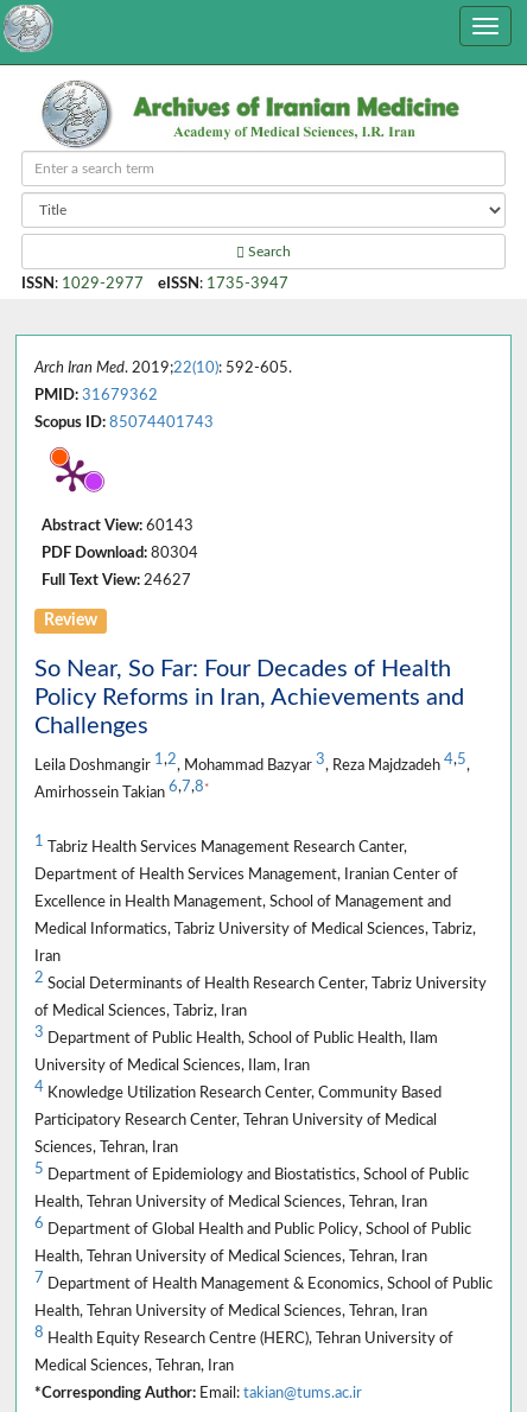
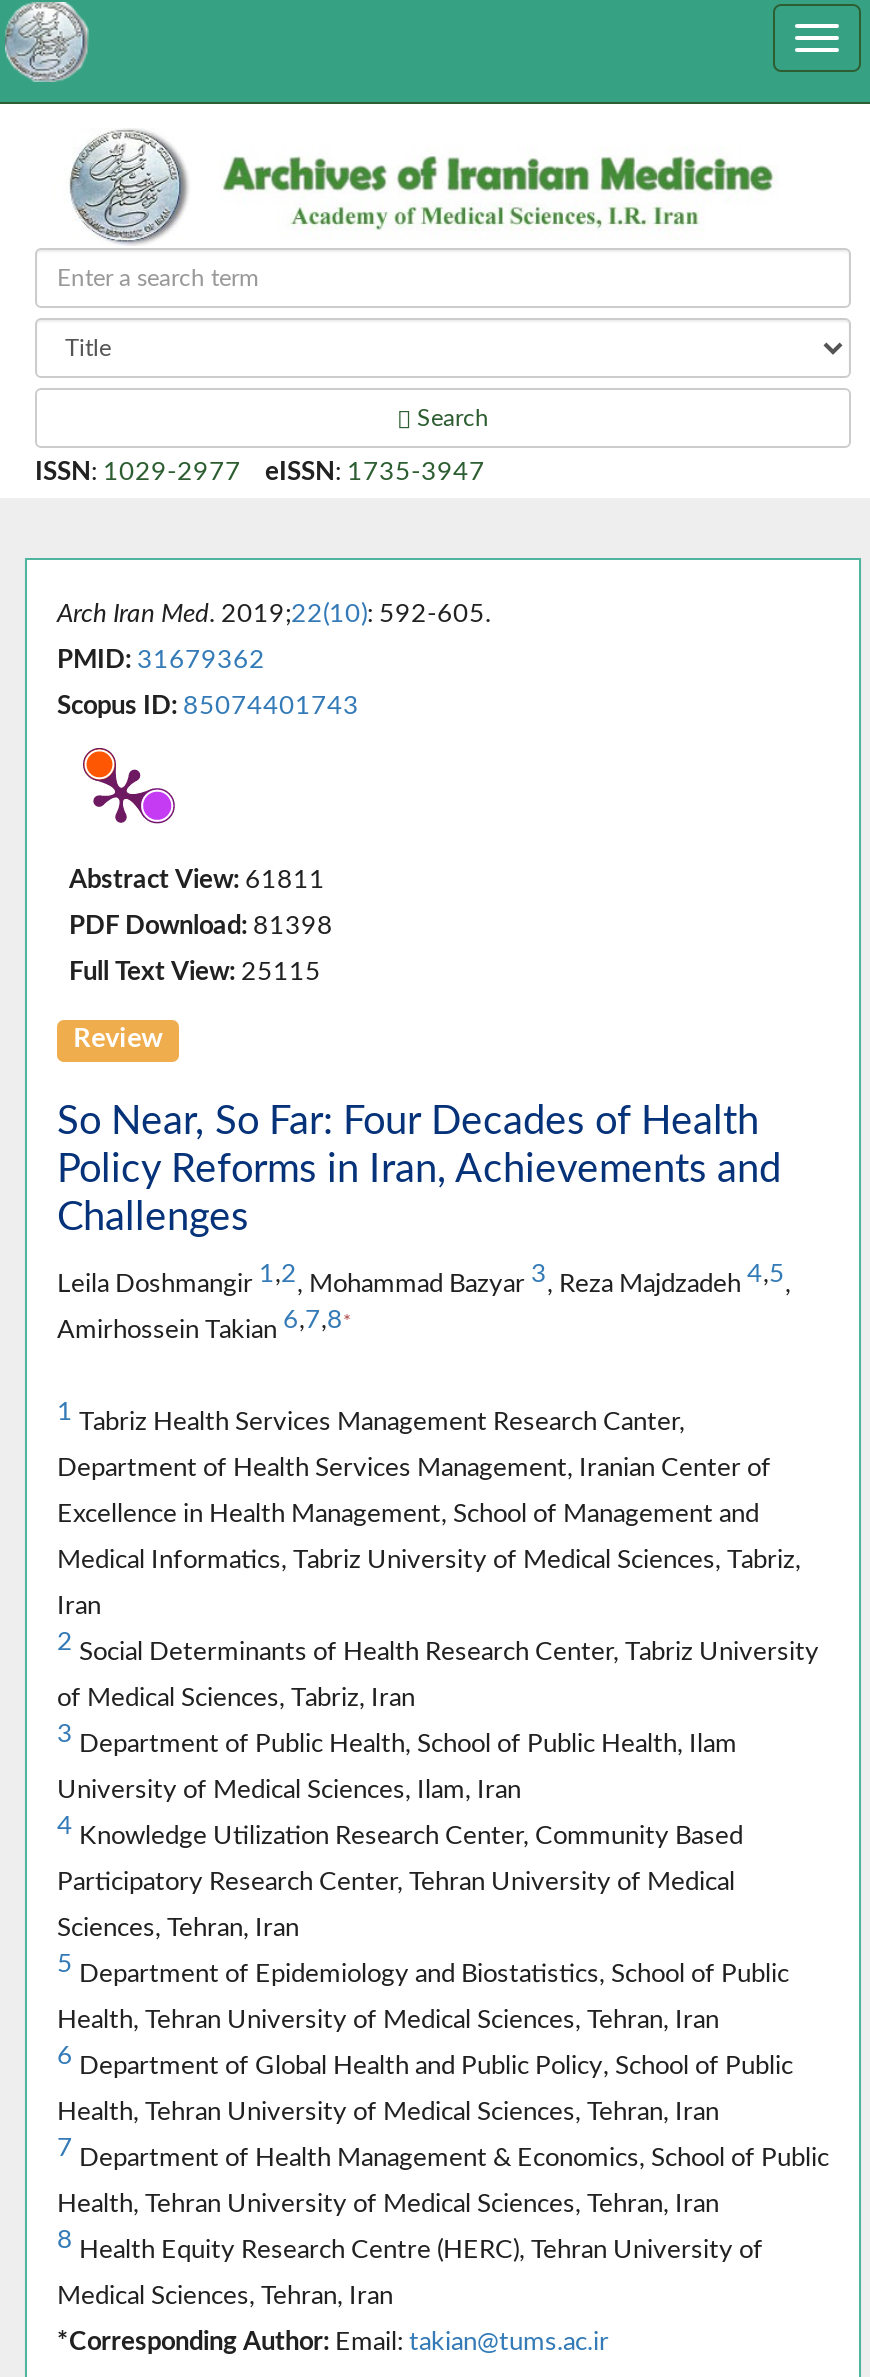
[42,518,193,532] Abstract View: 60143 -> [69,867,325,891] Abstract View: 61811
[42,545,198,560] PDF Download: 80304 -> [69,913,333,937] PDF Download: 81398
[42,573,191,587] Full Text View: 24627 -> [69,959,321,983] Full Text View: 25115

